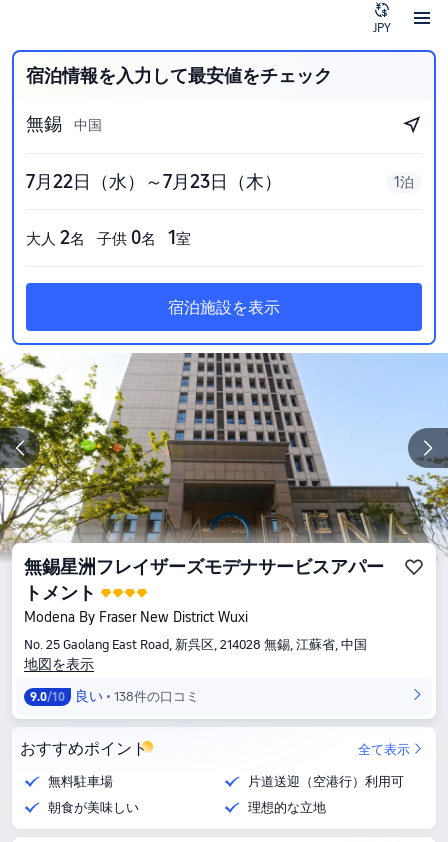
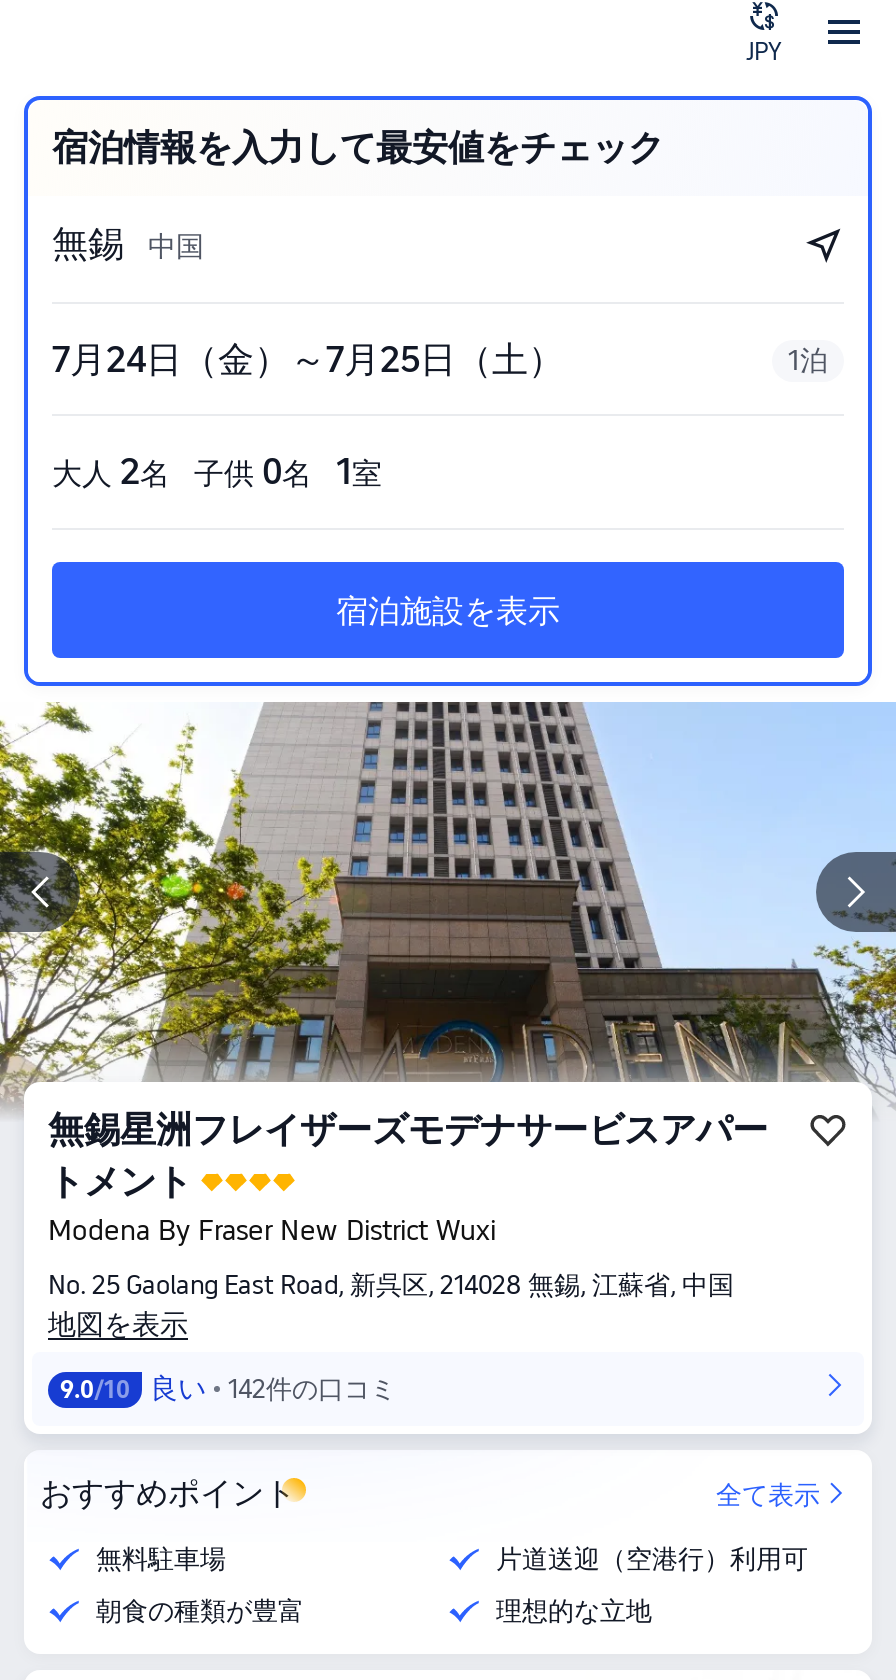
[26,171,282,192] 7月22日（水）～7月23日（木） -> [52,338,564,380] 7月24日（金）～7月25日（土）
[30,688,199,704] 9.0/10 良い 138件の口コミ -> [60,1372,396,1404] 9.0/10 良い 142件の口コミ
[48,800,139,815] 朝食が美味しい -> [96,1596,304,1626] 朝食の種類が豊富

